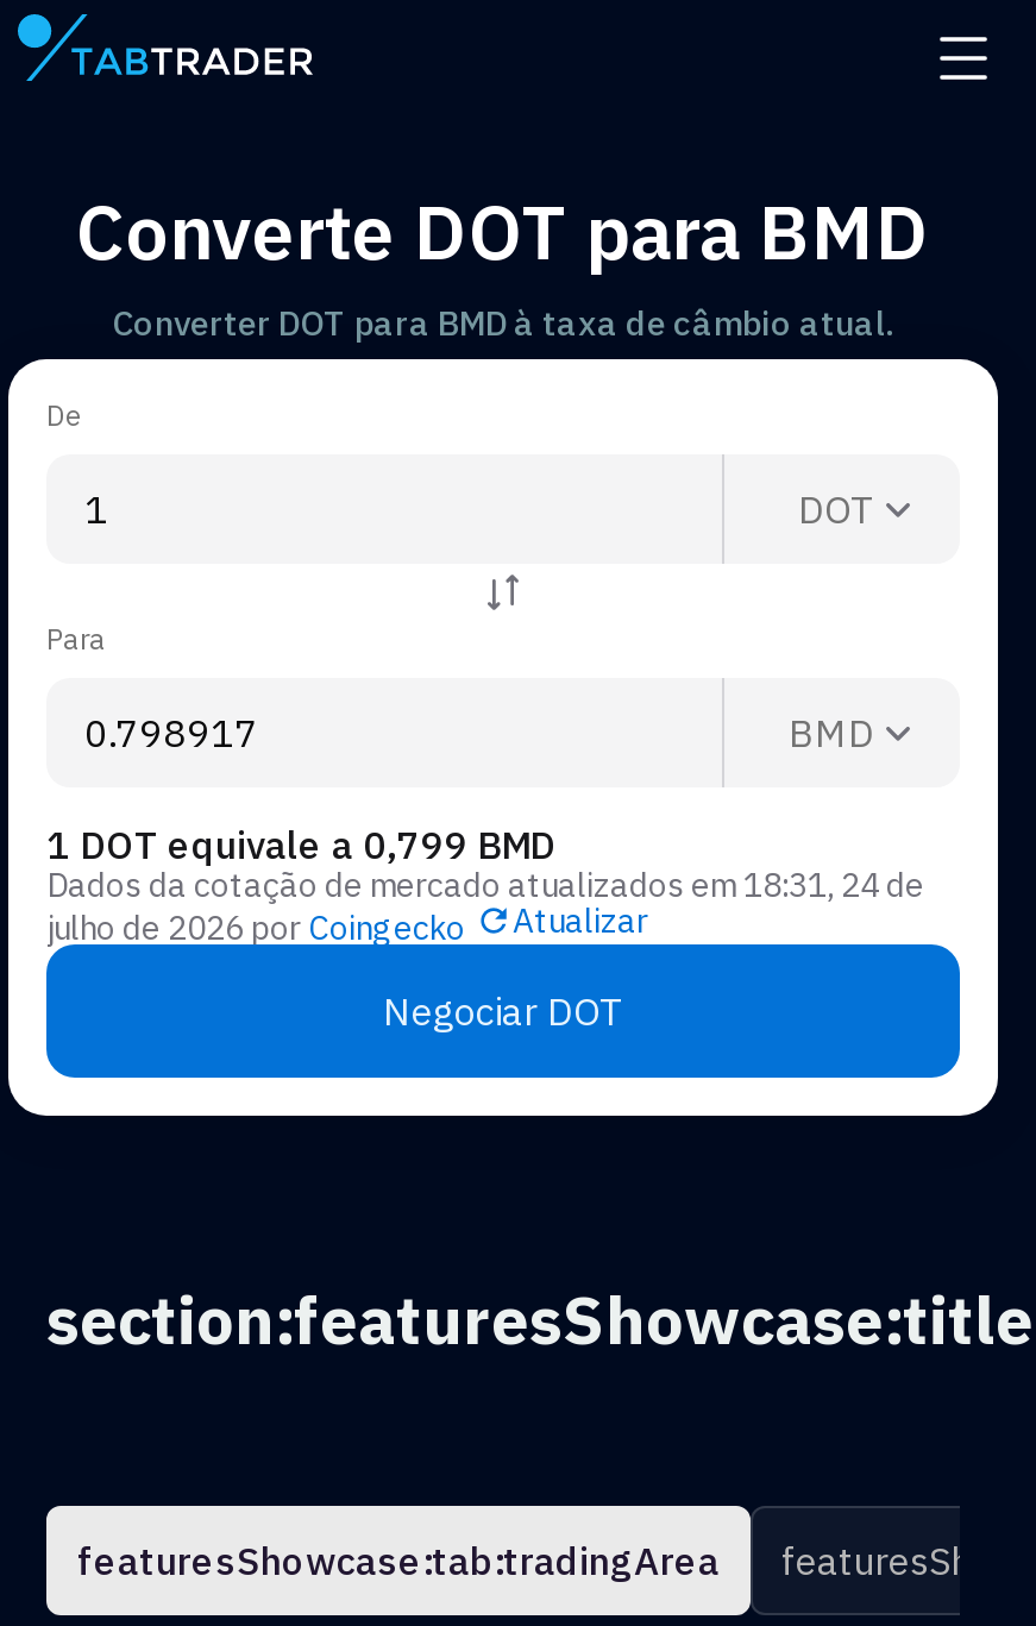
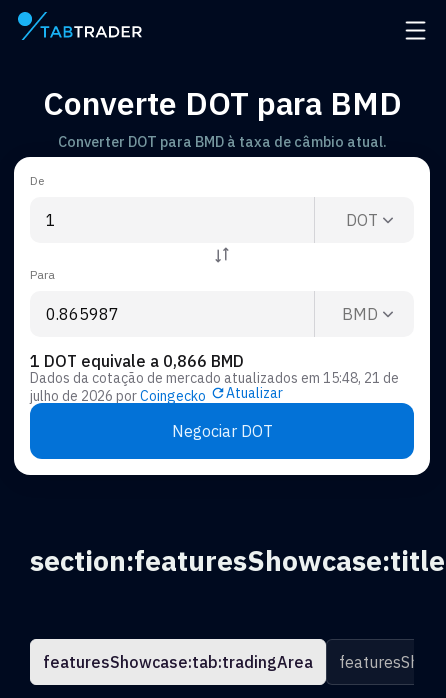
[46,820,555,868] 1 DOT equivale a 0,799 BMD -> [30,351,244,371] 1 DOT equivale a 0,866 BMD
[46,863,924,906] Dados da cotação de mercado atualizados em 18:31, 24 de -> [30,369,399,387] Dados da cotação de mercado atualizados em 15:48, 21 de

